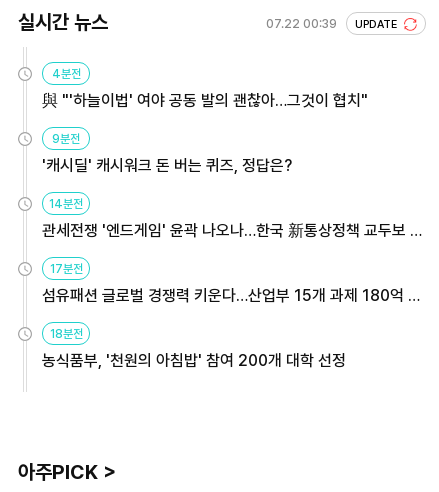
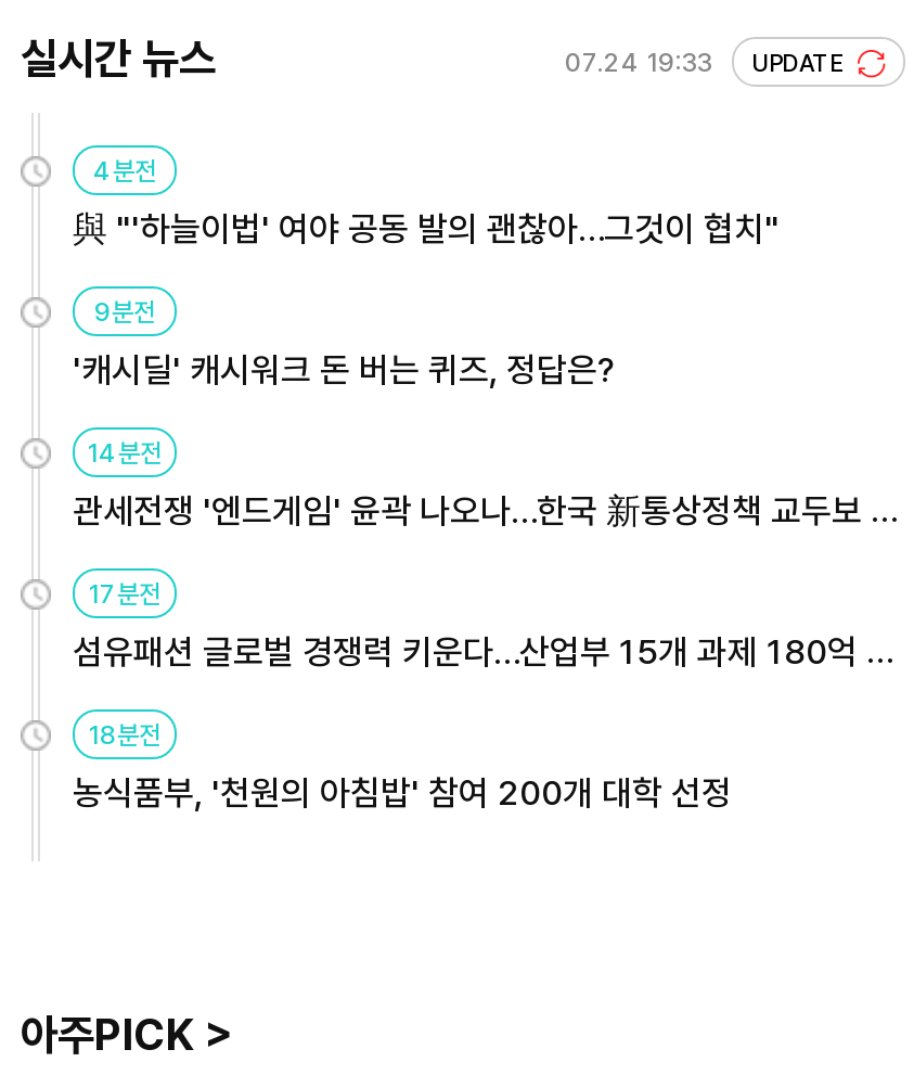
[266,16,400,30] 07.22 00:39 UPDATE -> [565,47,849,77] 07.24 19:33 UPDATE

